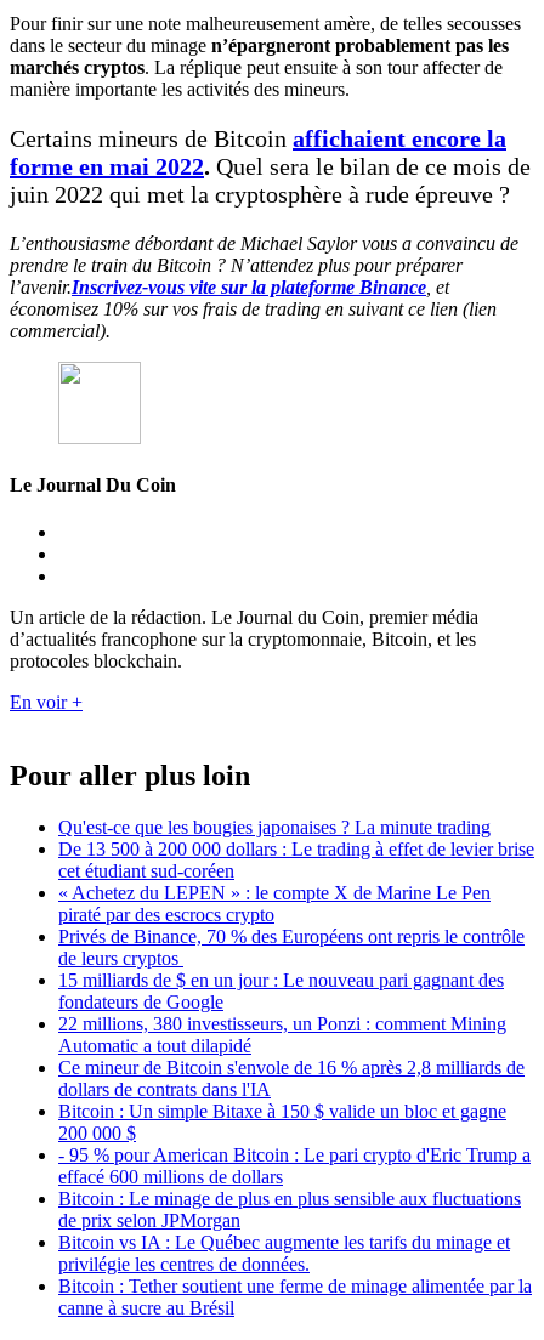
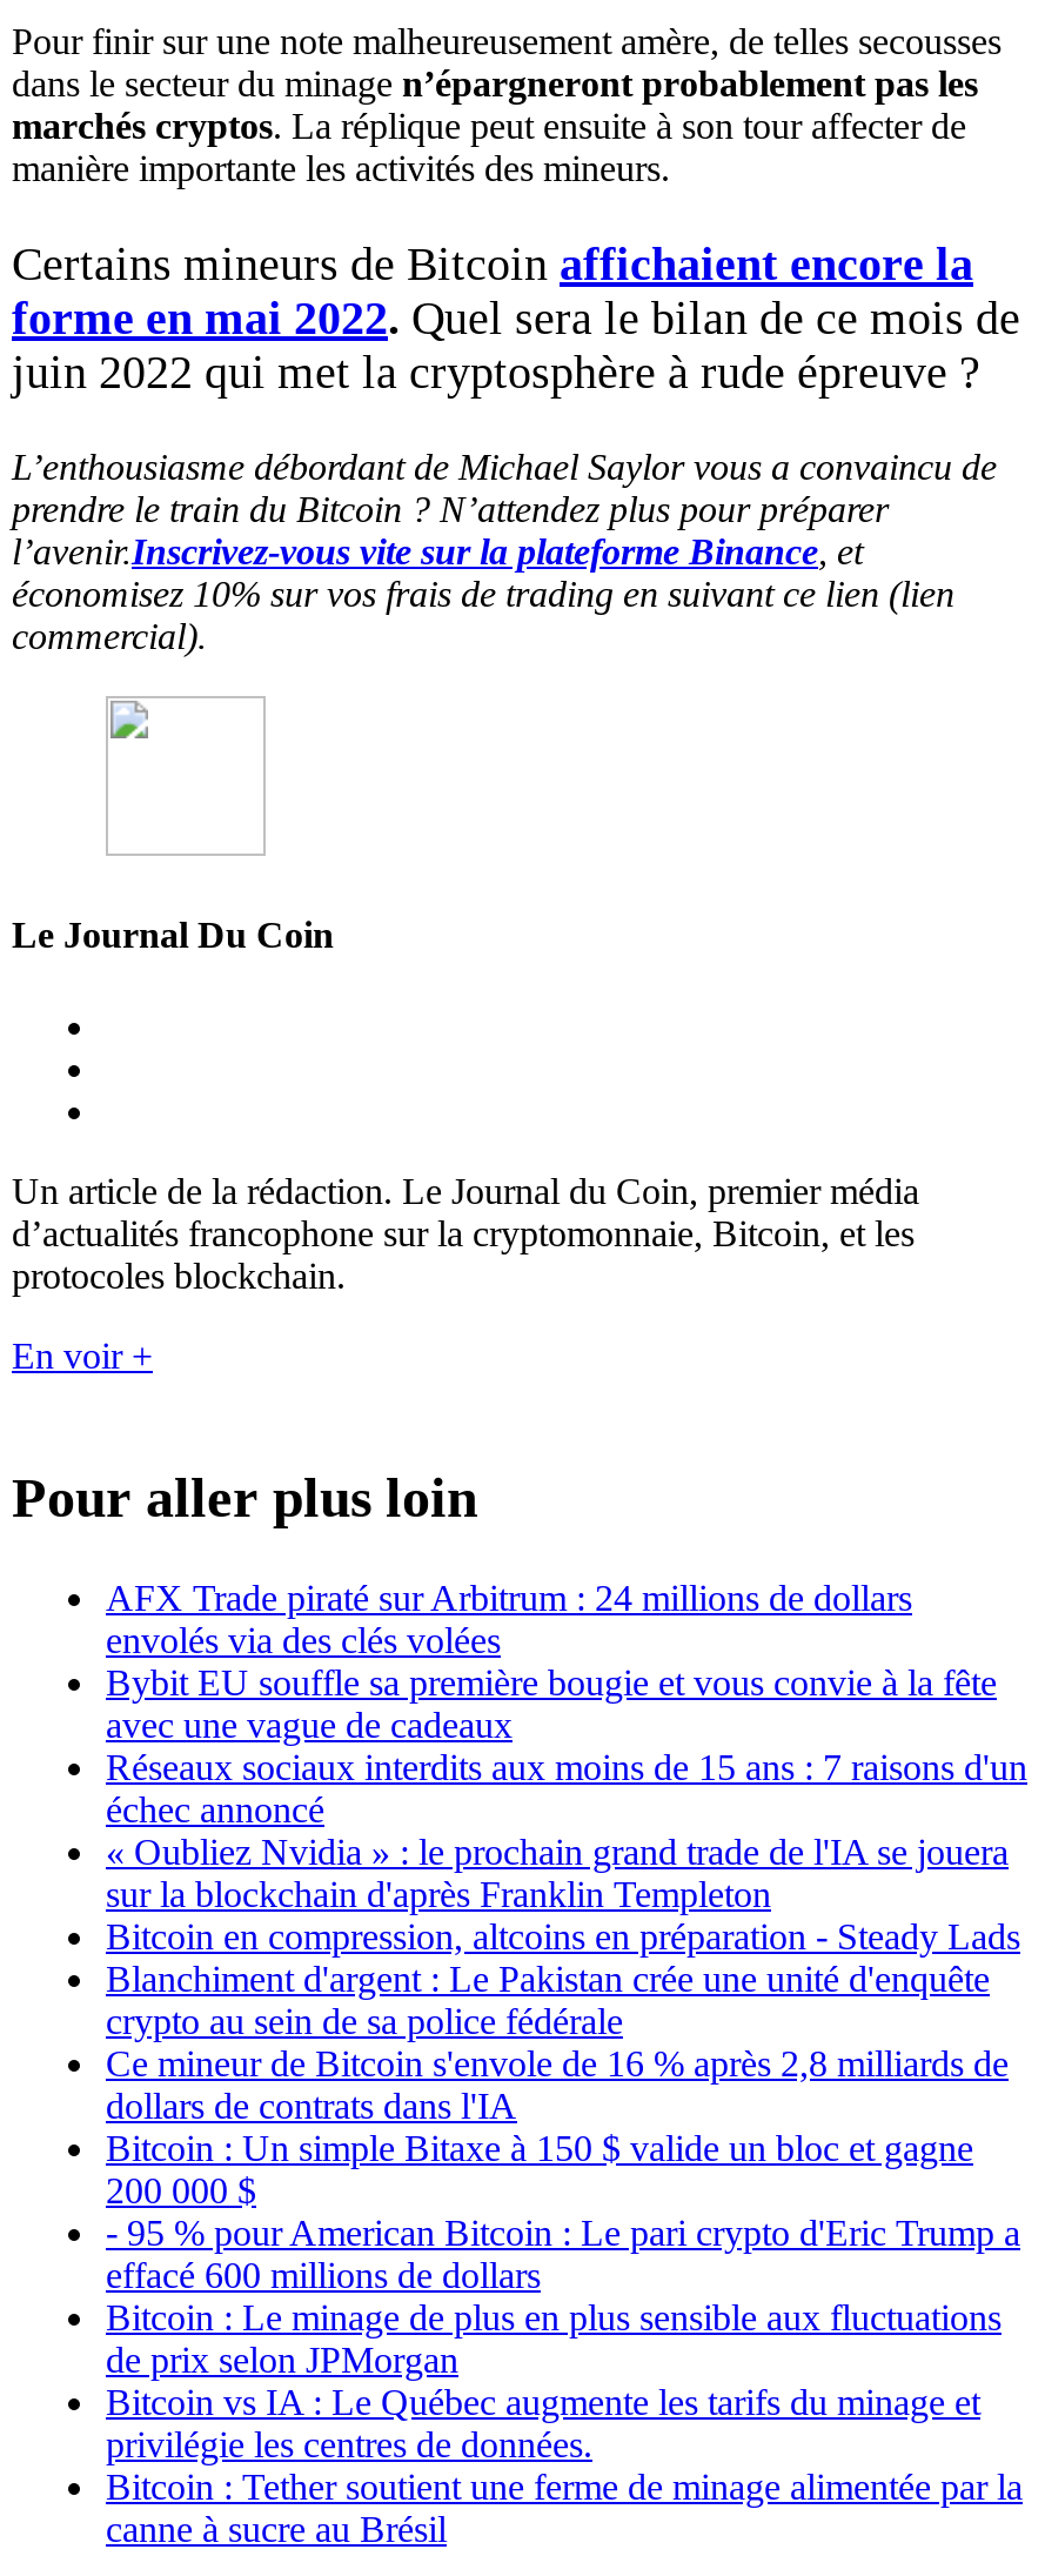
[58,817,534,1056] Qu'est-ce que les bougies japonaises ? La minute trading | De 13 500 à 200 000 dollars : Le trading à effet de levier brise | cet étudiant sud-coréen | « Achetez du LEPEN » : le compte X de Marine Le Pen | piraté par des escrocs crypto | Privés de Binance, 70 % des Européens ont repris le contrôle | de leurs cryptos | 15 milliards de $ en un jour : Le nouveau pari gagnant des | fondateurs de Google | 22 millions, 380 investisseurs, un Ponzi : comment Mining | Automatic a tout dilapidé -> [106,1578,1027,2041] AFX Trade piraté sur Arbitrum : 24 millions de dollars | envolés via des clés volées | Bybit EU souffle sa première bougie et vous convie à la fête | avec une vague de cadeaux | Réseaux sociaux interdits aux moins de 15 ans : 7 raisons d'un | échec annoncé | « Oubliez Nvidia » : le prochain grand trade de l'IA se jouera | sur la blockchain d'après Franklin Templeton | Bitcoin en compression, altcoins en préparation - Steady Lads | Blanchiment d'argent : Le Pakistan crée une unité d'enquête | crypto au sein de sa police fédérale

